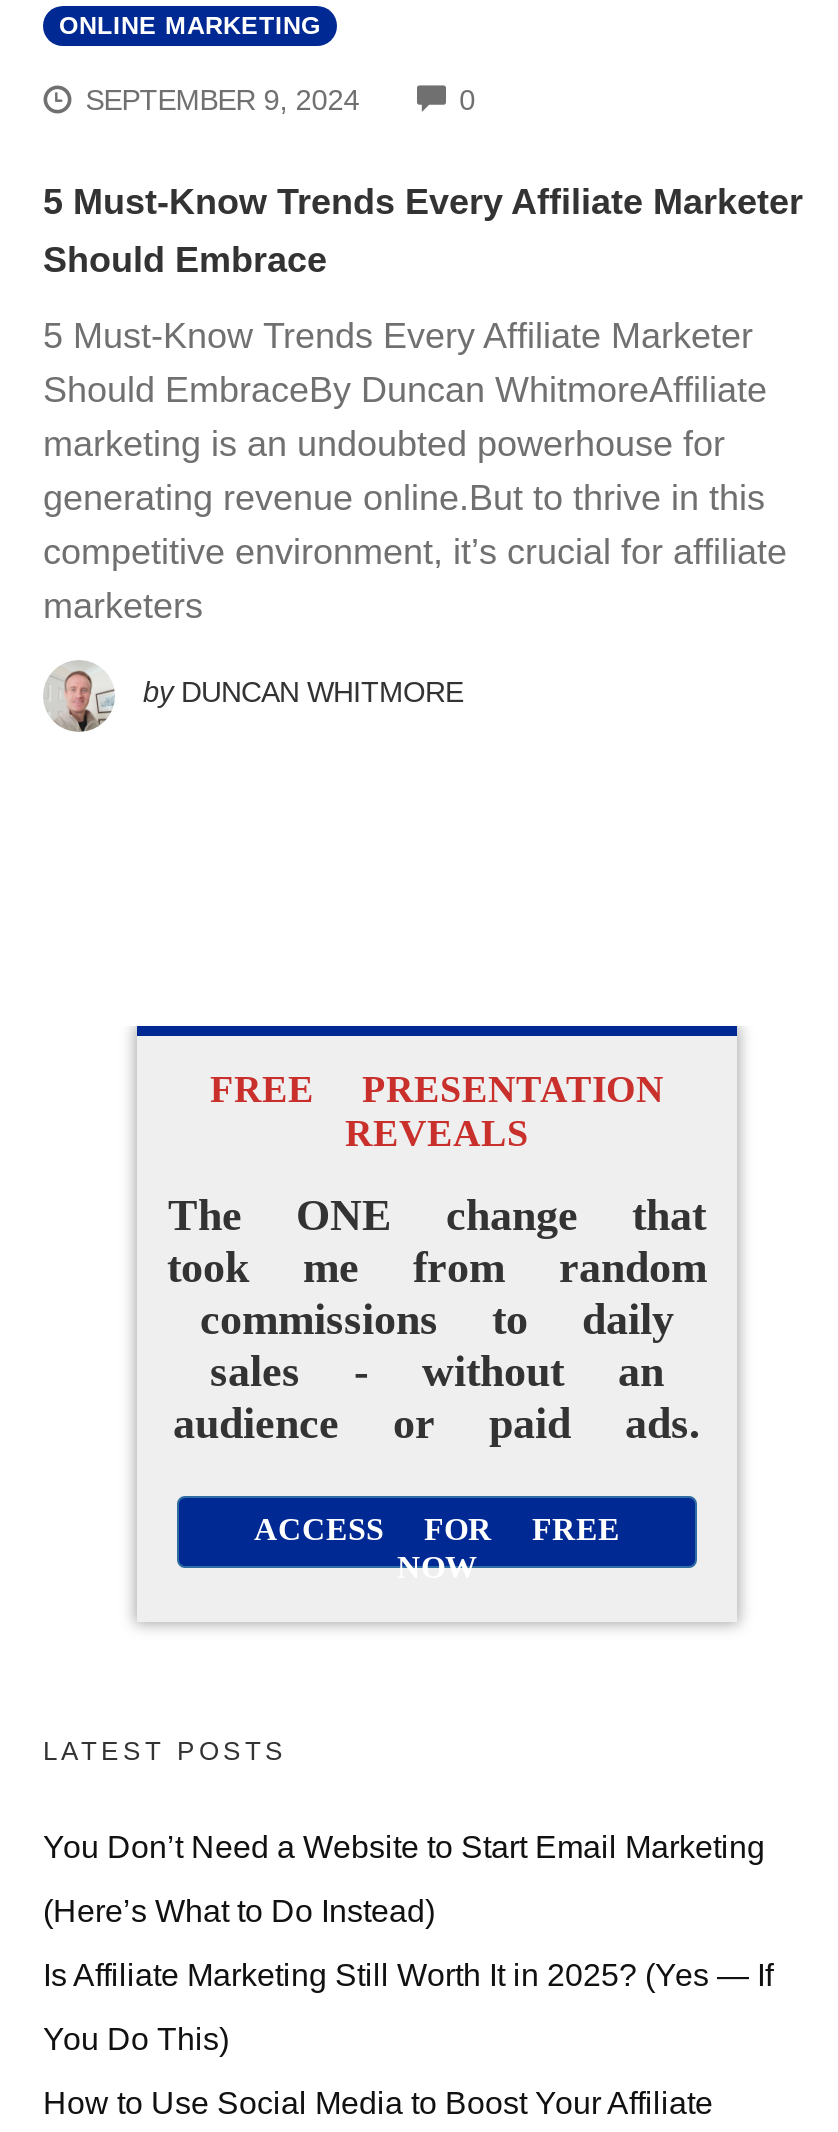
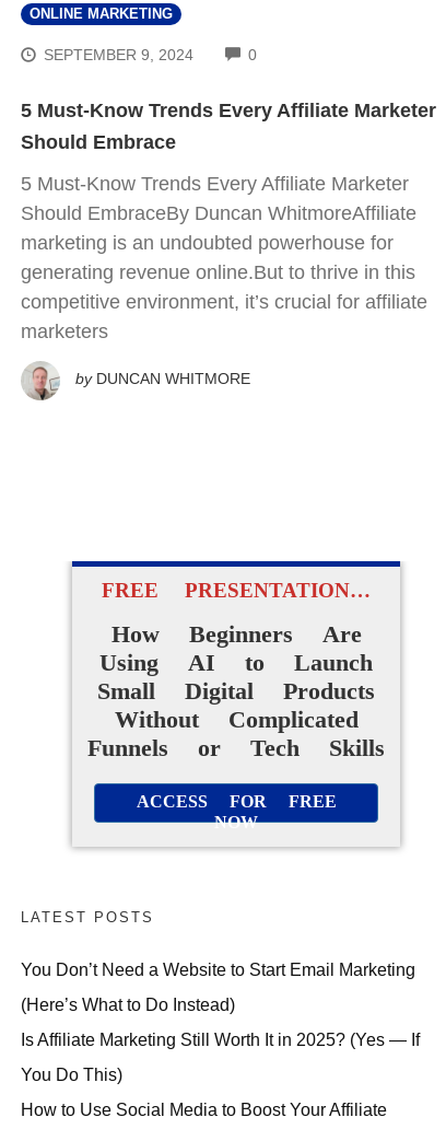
[210,1065,664,1155] FREE PRESENTATION | REVEALS -> [102,577,371,602] FREE PRESENTATION…
[167,1189,707,1447] The ONE change that | took me from random | commissions to daily | sales - without an | audience or paid ads. -> [87,620,385,761] How Beginners Are | Using AI to Launch | Small Digital Products | Without Complicated | Funnels or Tech Skills

